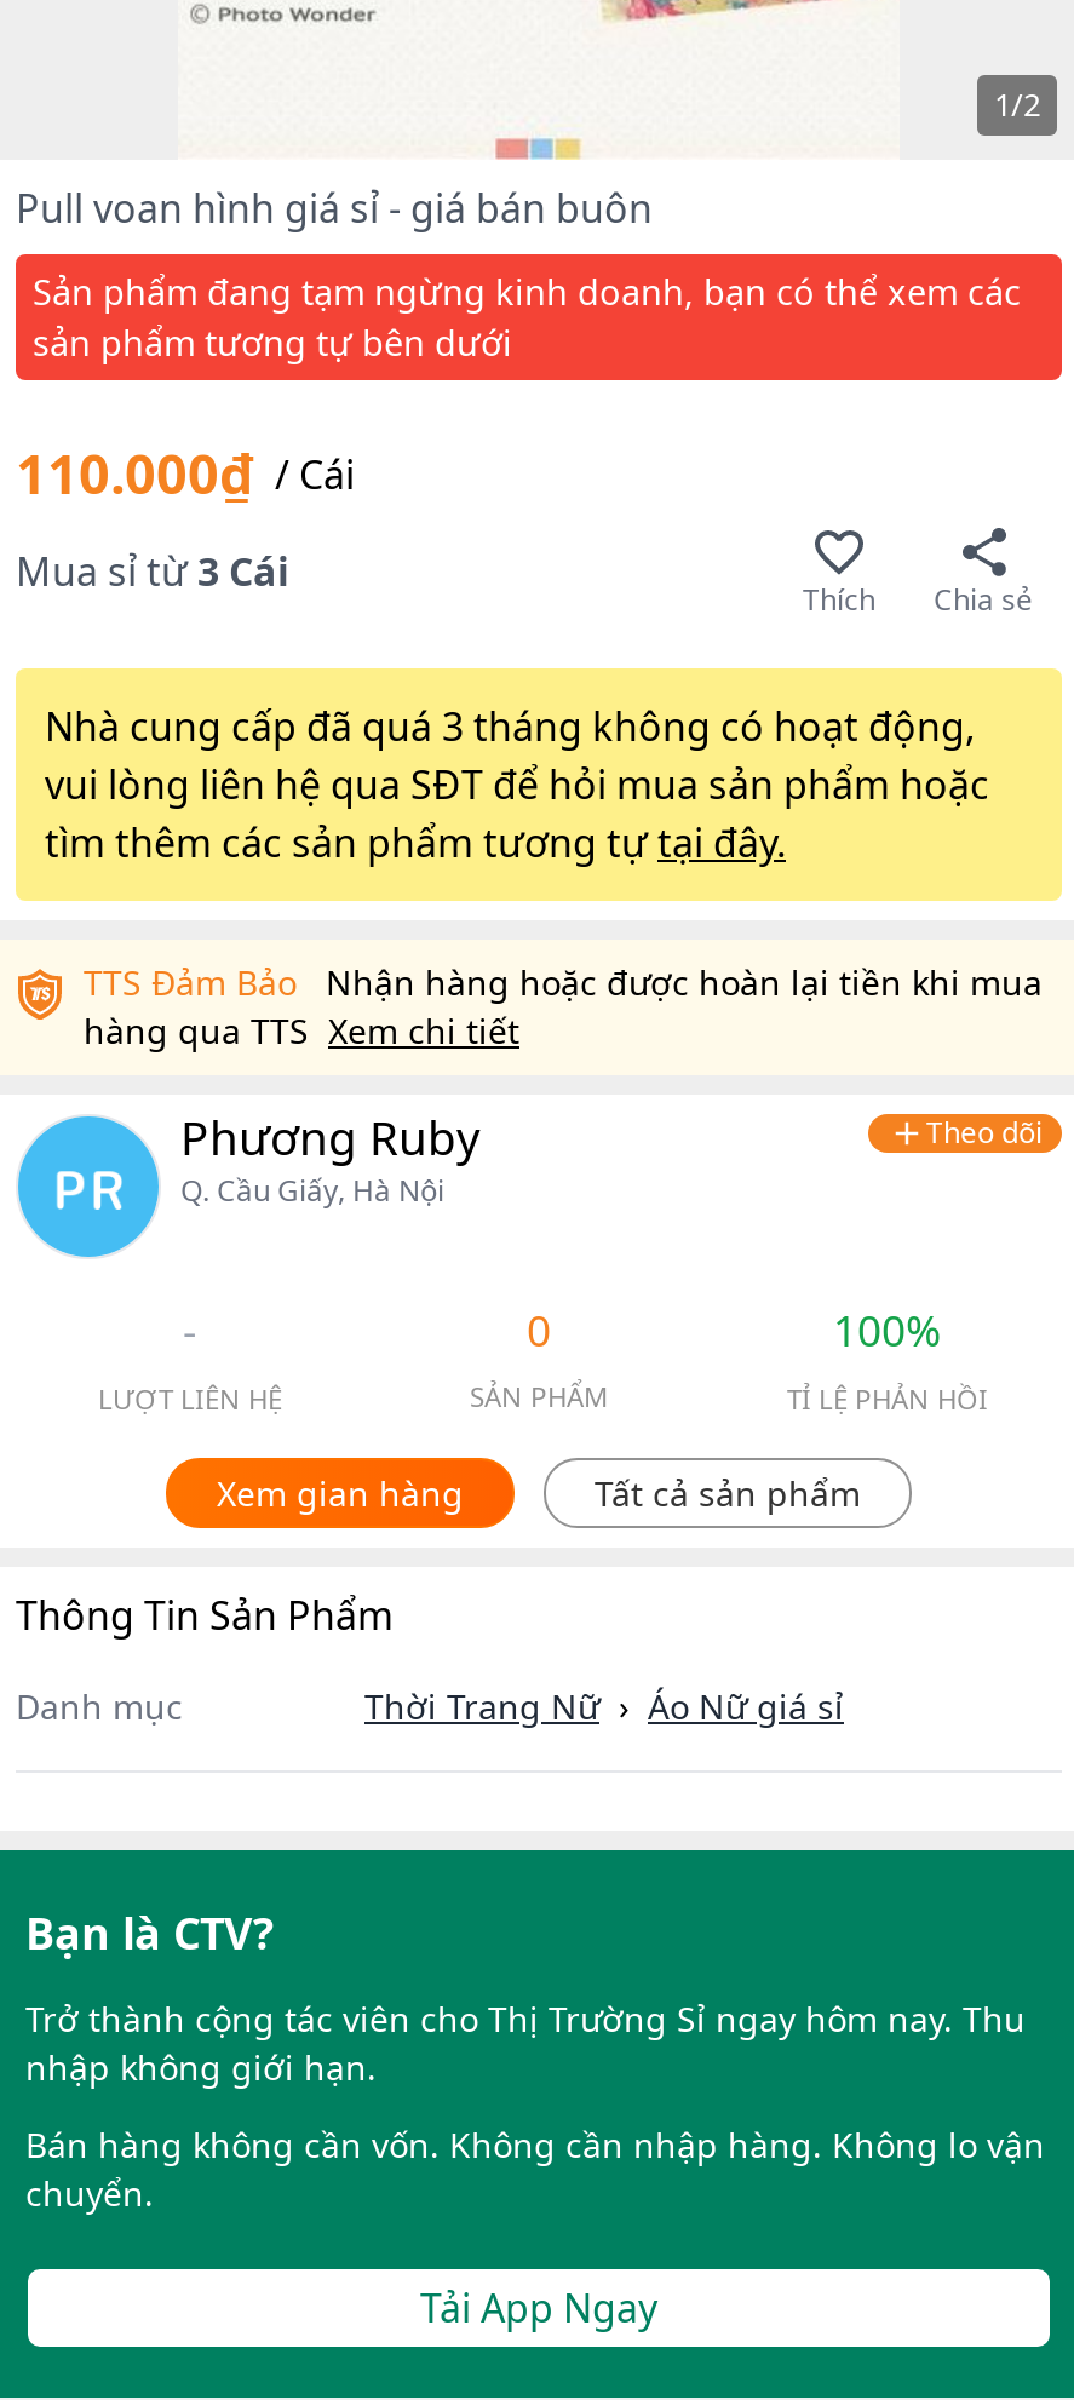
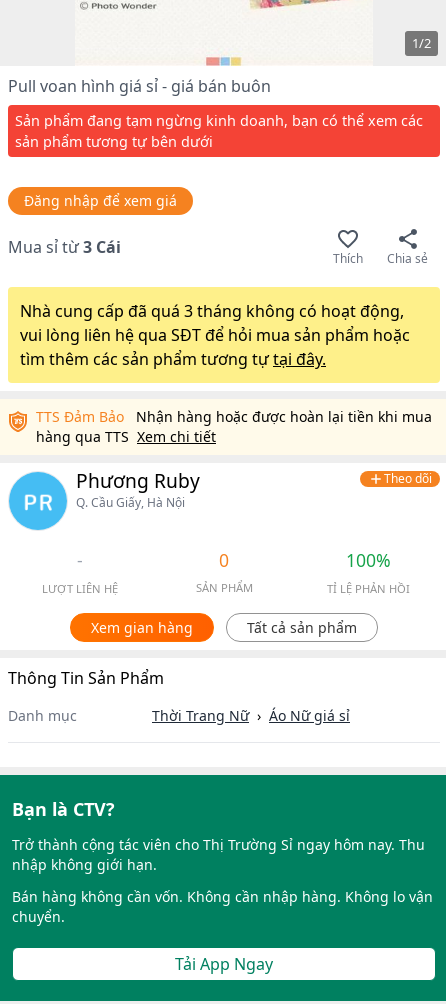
[16,436,355,511] 110.000₫ /Cái -> [24,191,177,210] Đăng nhập để xem giá

